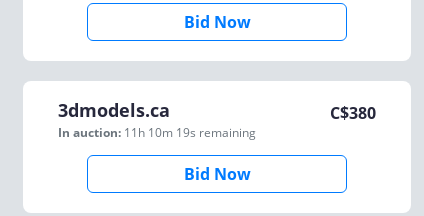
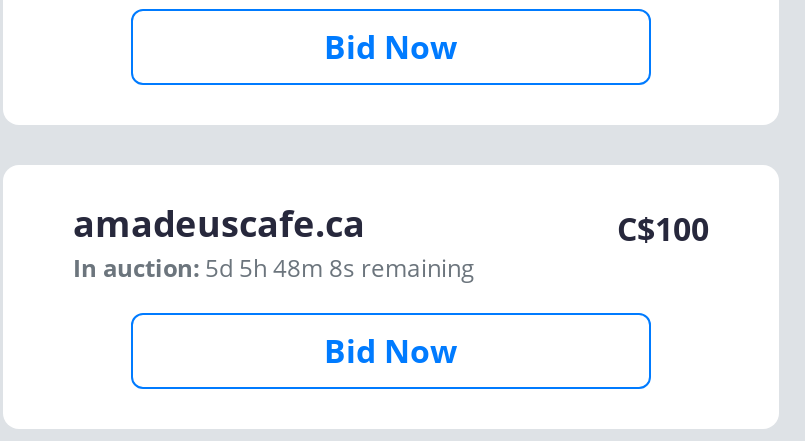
[58,98,256,141] 3dmodels.ca | In auction: 11h 10m 19s remaining -> [73,199,475,285] amadeuscafe.ca | In auction: 5d 5h 48m 8s remaining
[330,102,376,124] C$380 -> [617,207,709,251] C$100

